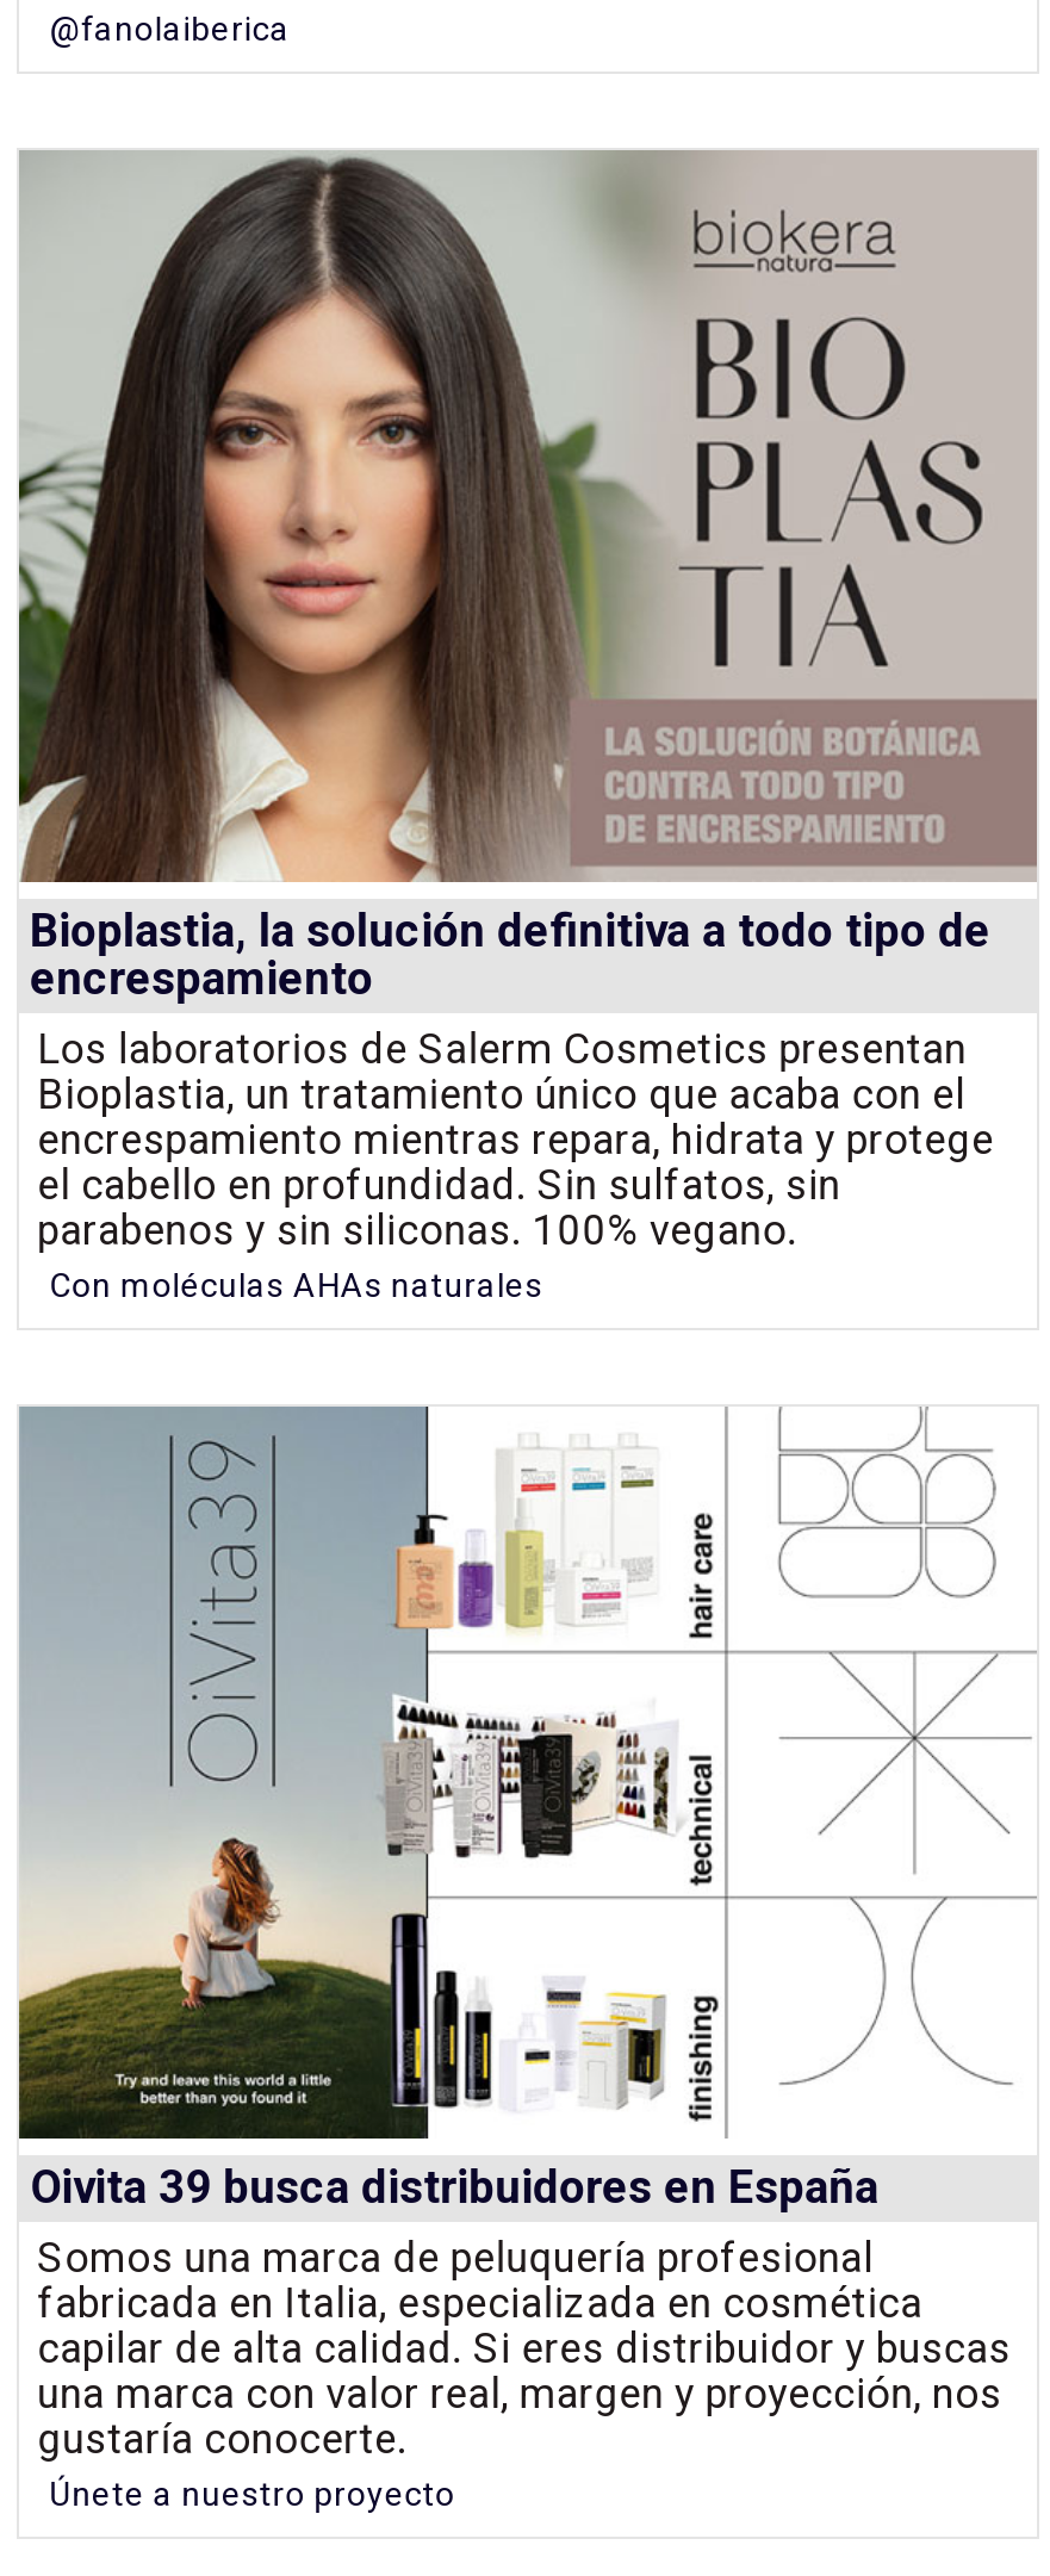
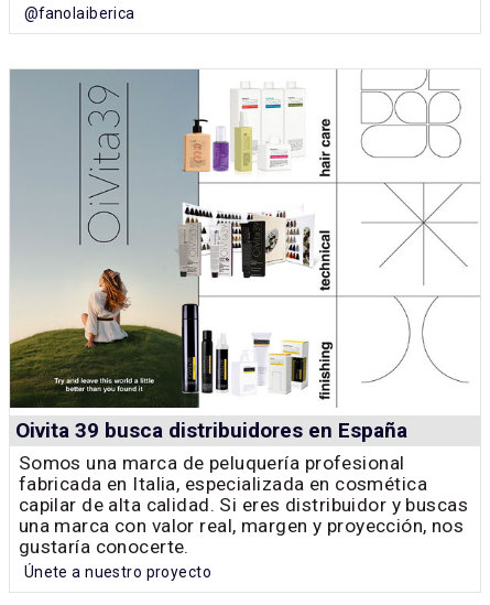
[17,148,1039,1305] [image] | Bioplastia, la solución definitiva a todo tipo de | encrespamiento | Los laboratorios de Salerm Cosmetics presentan | Bioplastia, un tratamiento único que acaba con el | encrespamiento mientras repara, hidrata y protege | el cabello en profundidad. Sin sulfatos, sin | parabenos y sin siliconas. 100% vegano. | Con moléculas AHAs naturales -> none

